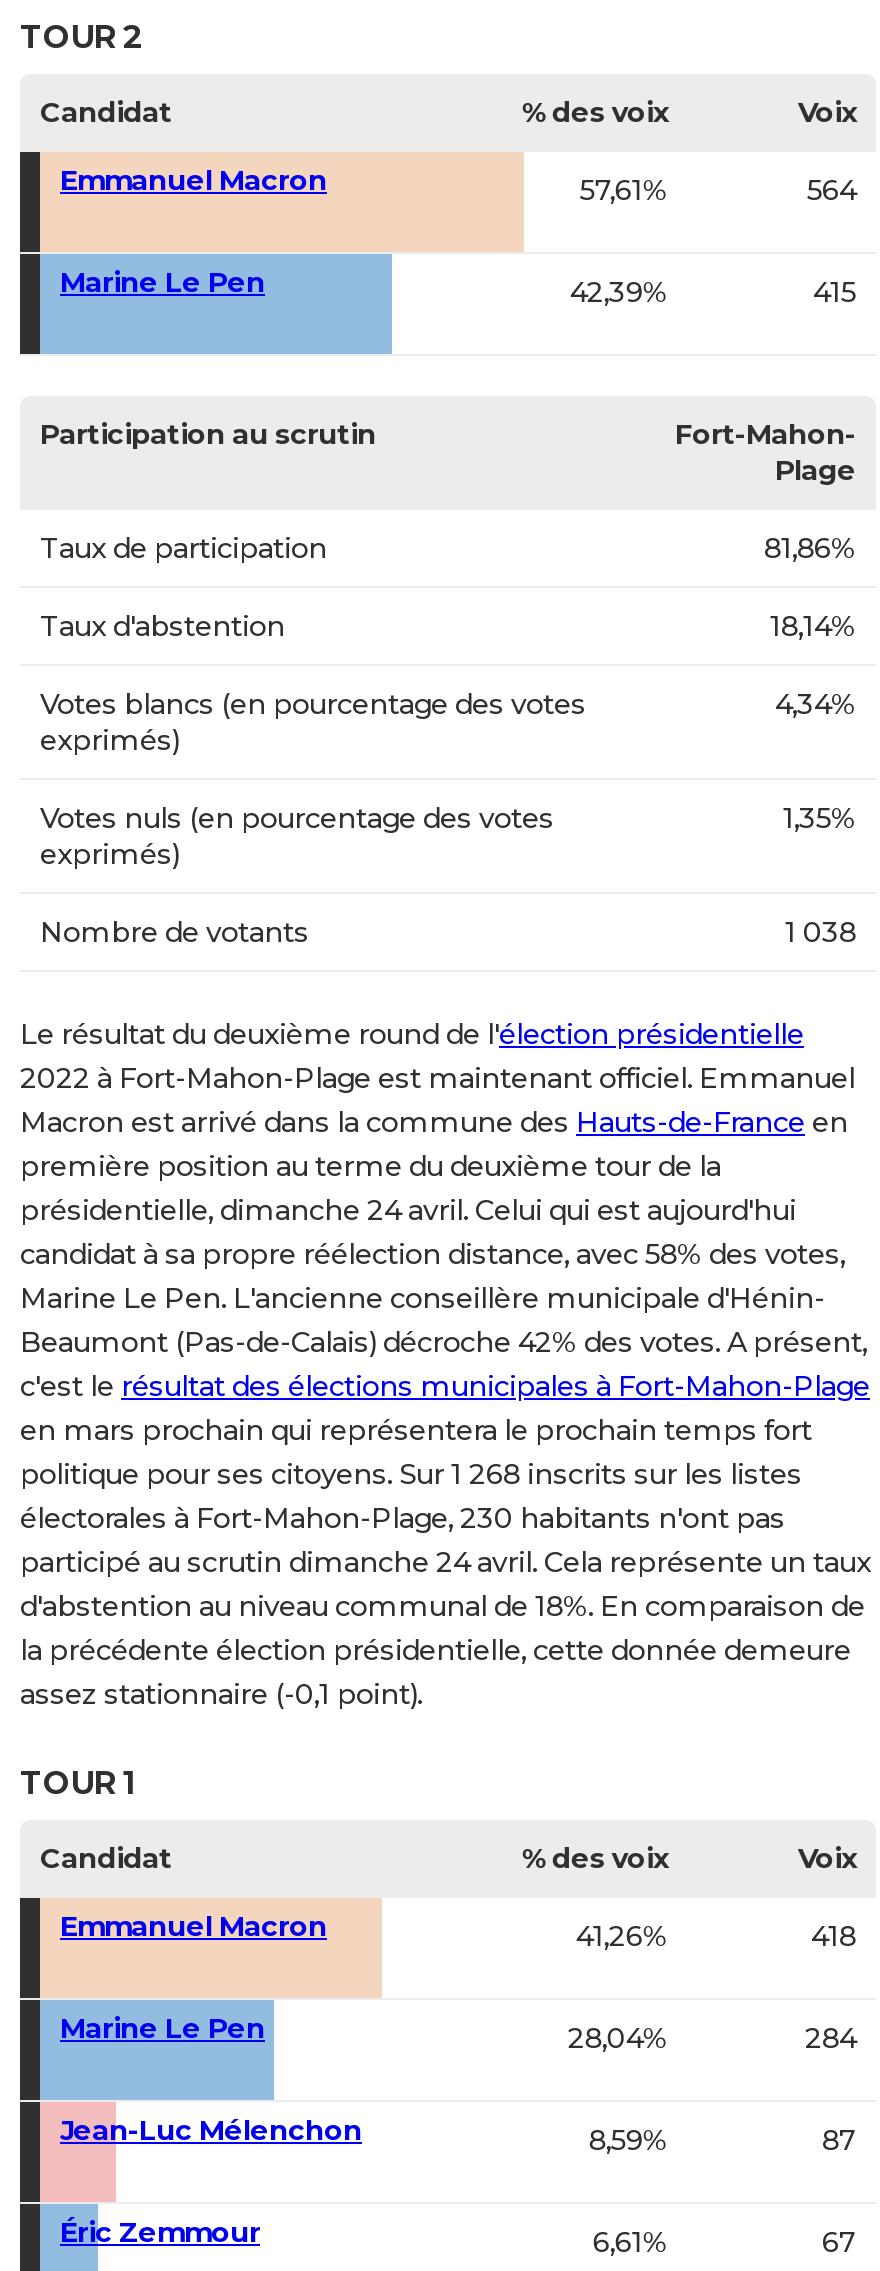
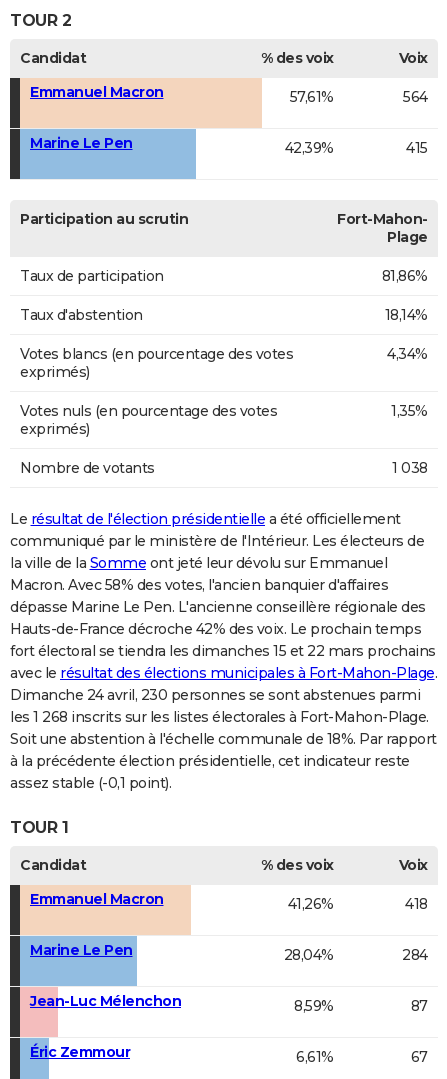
[20,1016,871,1712] Le résultat du deuxième round de l'élection présidentielle | 2022 à Fort-Mahon-Plage est maintenant officiel. Emmanuel | Macron est arrivé dans la commune des Hauts-de-France en | première position au terme du deuxième tour de la | présidentielle, dimanche 24 avril. Celui qui est aujourd'hui | candidat à sa propre réélection distance, avec 58% des votes, | Marine Le Pen. L'ancienne conseillère municipale d'Hénin- | Beaumont (Pas-de-Calais) décroche 42% des votes. A présent, | c'est le résultat des élections municipales à Fort-Mahon-Plage | en mars prochain qui représentera le prochain temps fort | politique pour ses citoyens. Sur 1 268 inscrits sur les listes | électorales à Fort-Mahon-Plage, 230 habitants n'ont pas | participé au scrutin dimanche 24 avril. Cela représente un taux | d'abstention au niveau communal de 18%. En comparaison de | la précédente élection présidentielle, cette donnée demeure | assez stationnaire (-0,1 point). -> [10,510,437,792] Le résultat de l'élection présidentielle a été officiellement | communiqué par le ministère de l'Intérieur. Les électeurs de | la ville de la Somme ont jeté leur dévolu sur Emmanuel | Macron. Avec 58% des votes, l'ancien banquier d'affaires | dépasse Marine Le Pen. L'ancienne conseillère régionale des | Hauts-de-France décroche 42% des voix. Le prochain temps | fort électoral se tiendra les dimanches 15 et 22 mars prochains | avec le résultat des élections municipales à Fort-Mahon-Plage. | Dimanche 24 avril, 230 personnes se sont abstenues parmi | les 1 268 inscrits sur les listes électorales à Fort-Mahon-Plage. | Soit une abstention à l'échelle communale de 18%. Par rapport | à la précédente élection présidentielle, cet indicateur reste | assez stable (-0,1 point).

